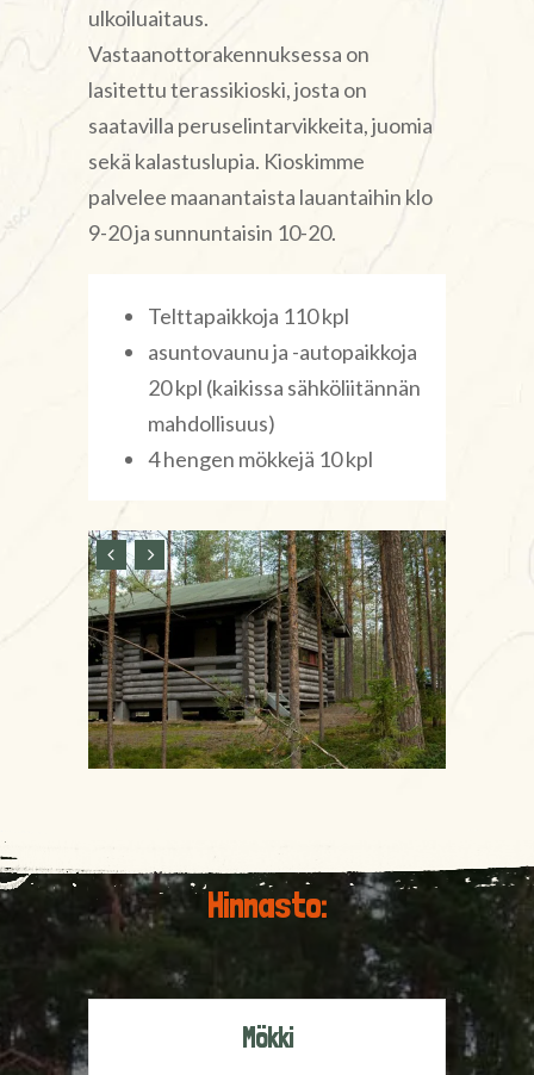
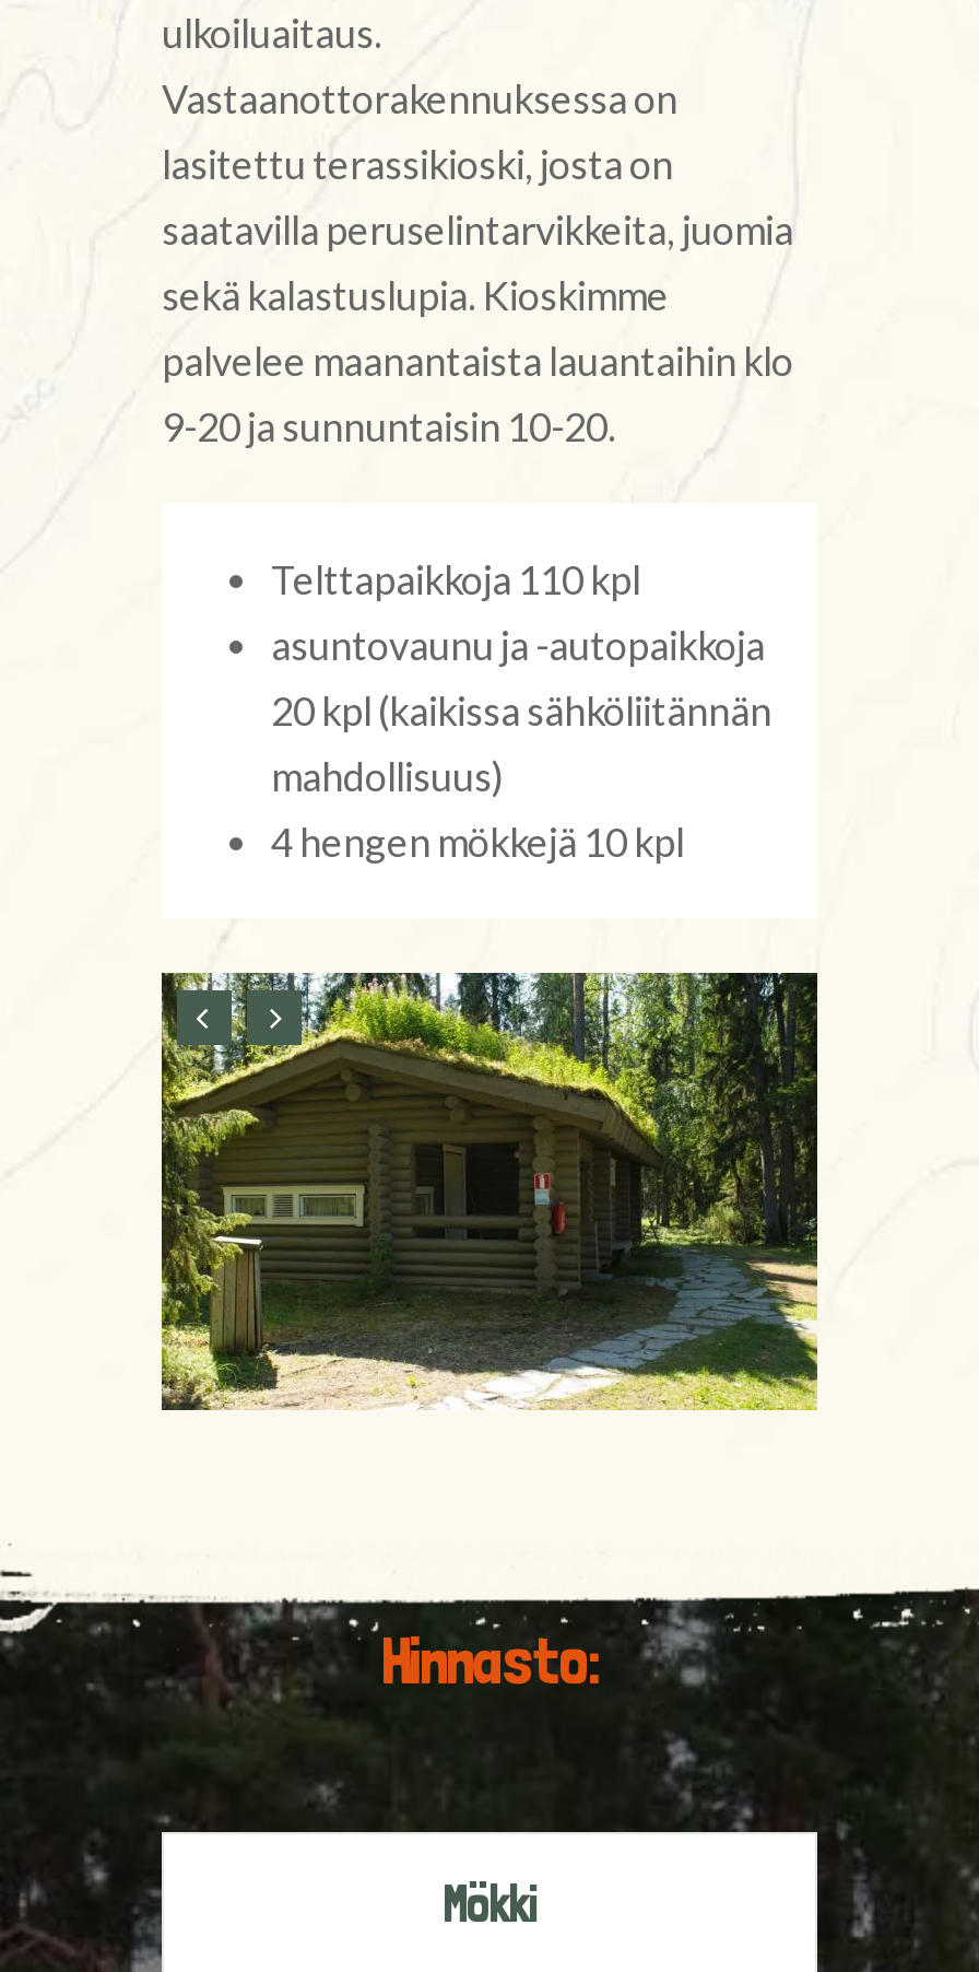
[87,529,447,770] [image] -> [160,971,819,1412] [image]

